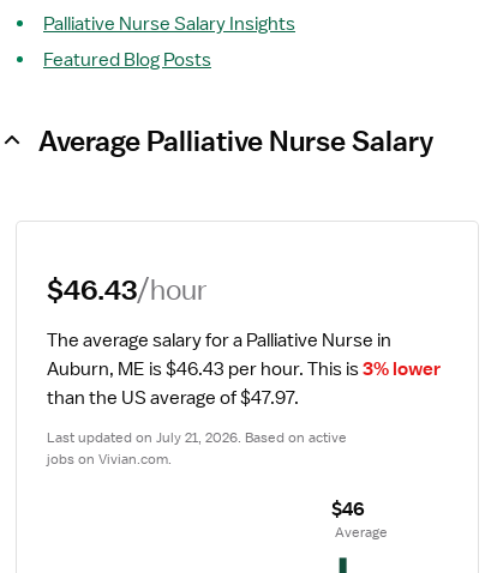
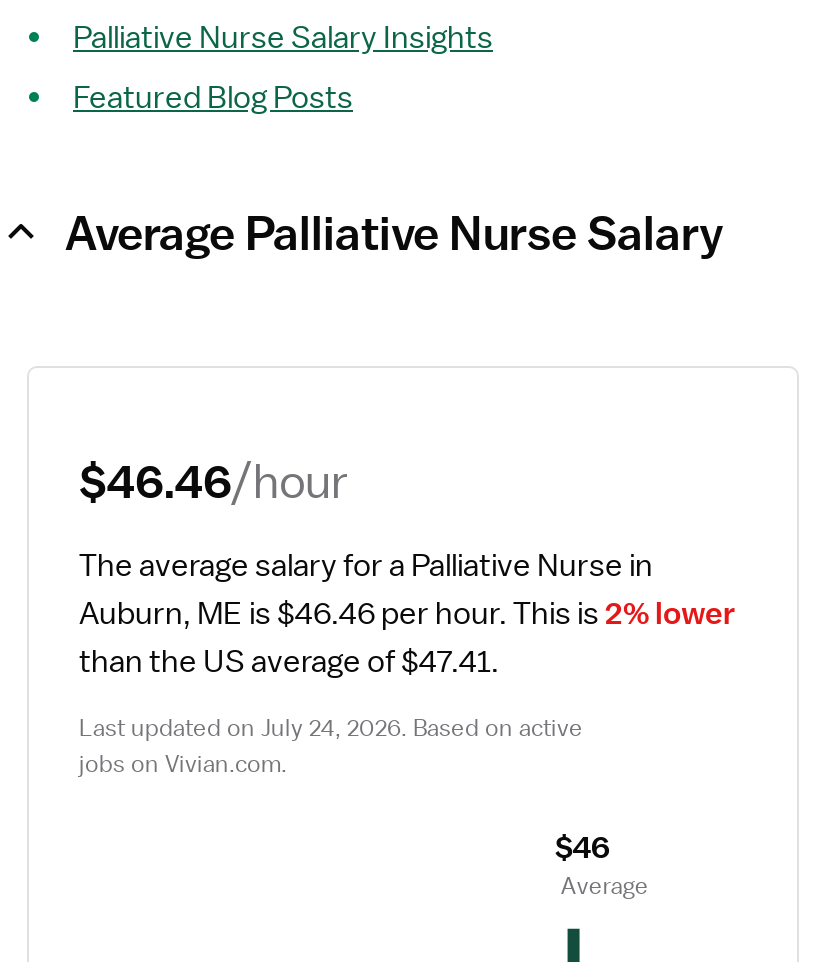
[47,272,208,306] $46.43/hour -> [79,452,349,508] $46.46/hour
[47,357,441,381] Auburn, ME is $46.43 per hour. This is 3% lower -> [79,594,735,634] Auburn, ME is $46.46 per hour. This is 2% lower
[47,386,299,410] than the US average of $47.97. -> [79,642,499,682] than the US average of $47.41.
[47,428,347,447] Last updated on July 21, 2026. Based on active -> [79,712,583,744] Last updated on July 24, 2026. Based on active

